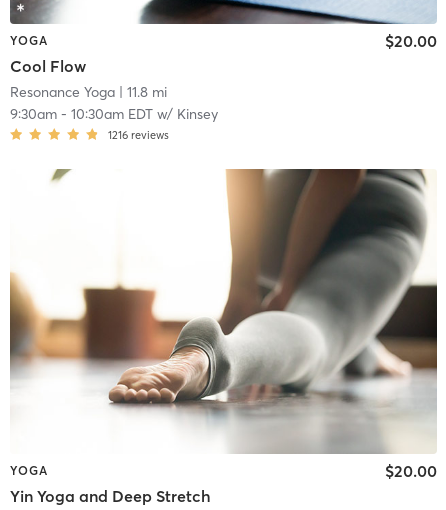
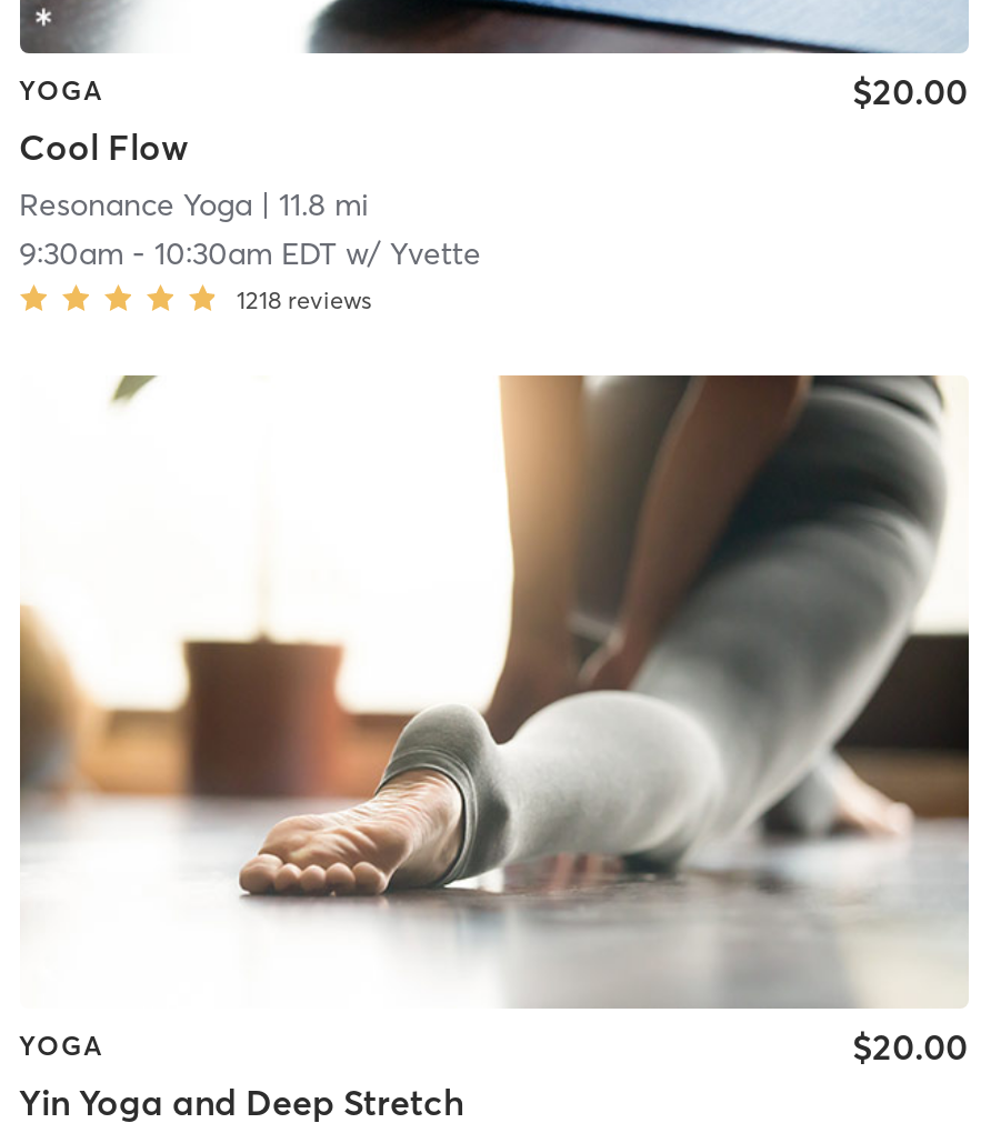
[9,105,217,123] 9:30am - 10:30am EDT w/ Kinsey -> [19,234,481,274] 9:30am - 10:30am EDT w/ Yvette
[107,128,168,142] 1216 reviews -> [237,285,372,316] 1218 reviews

